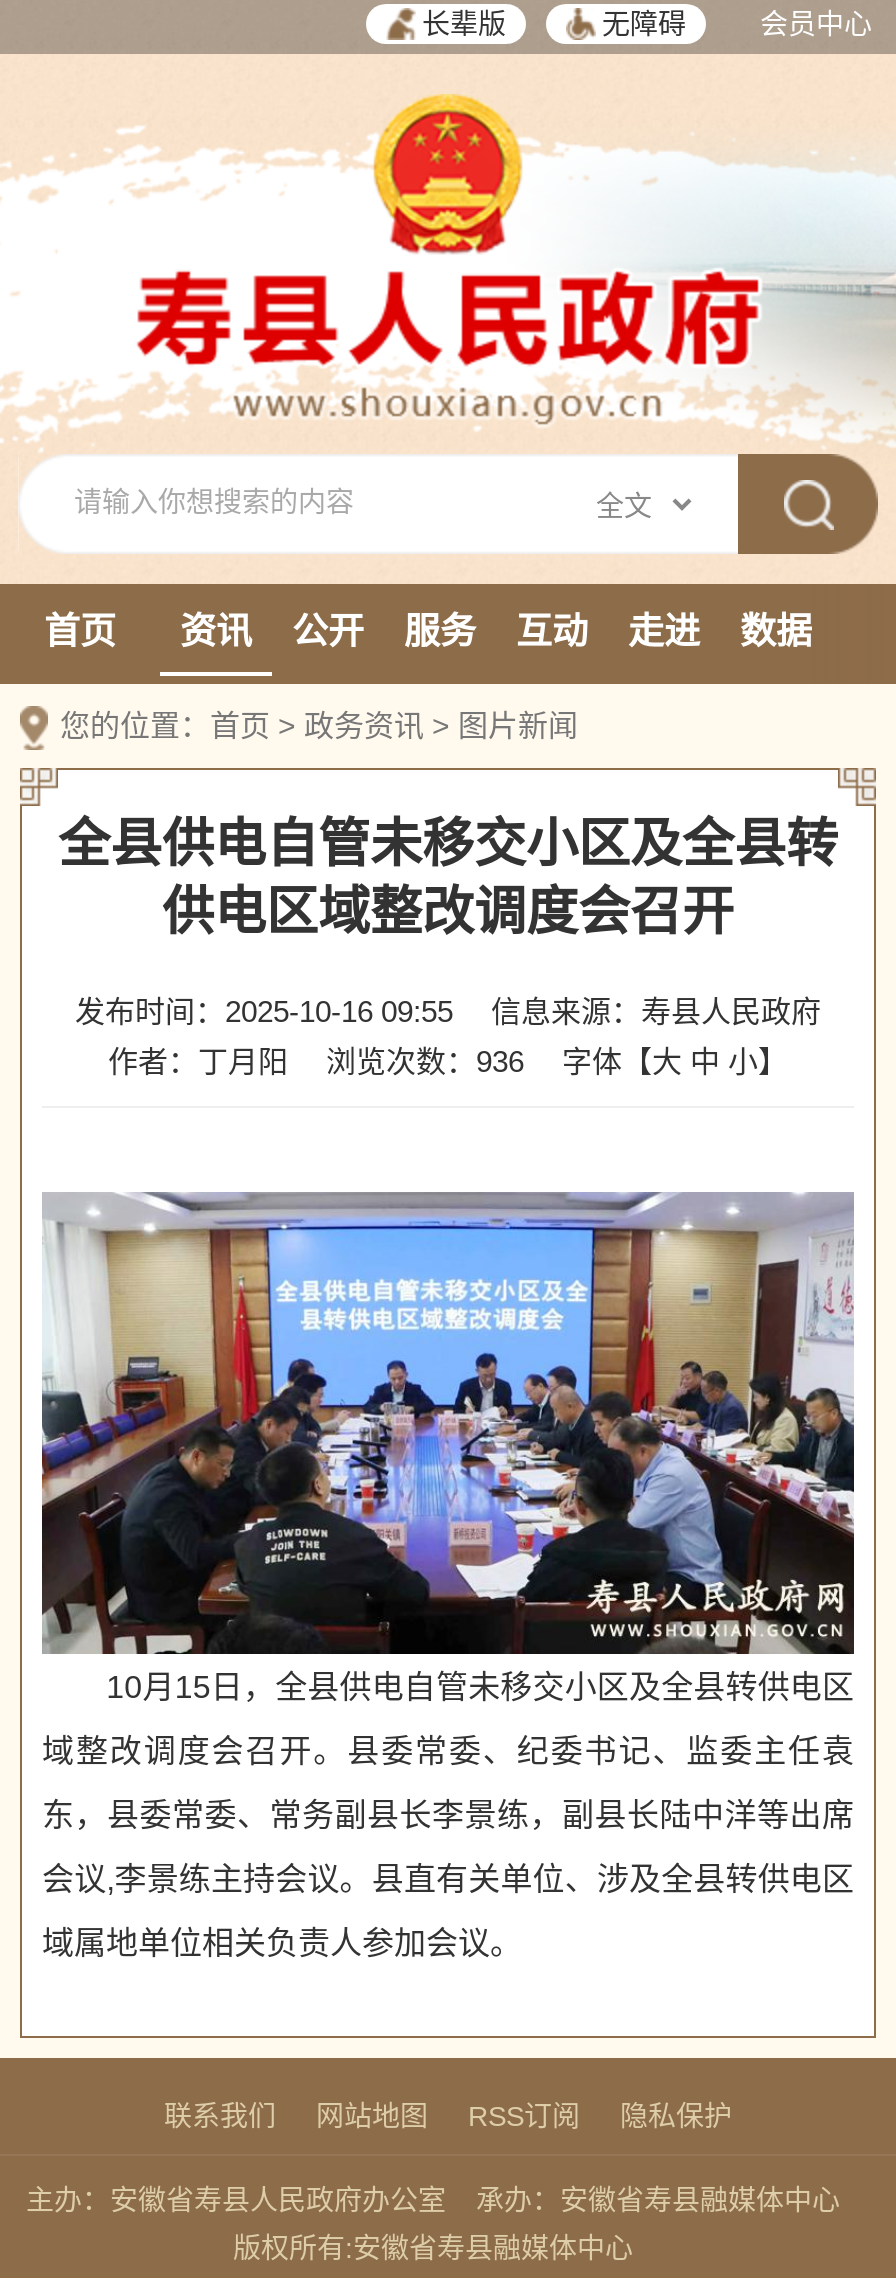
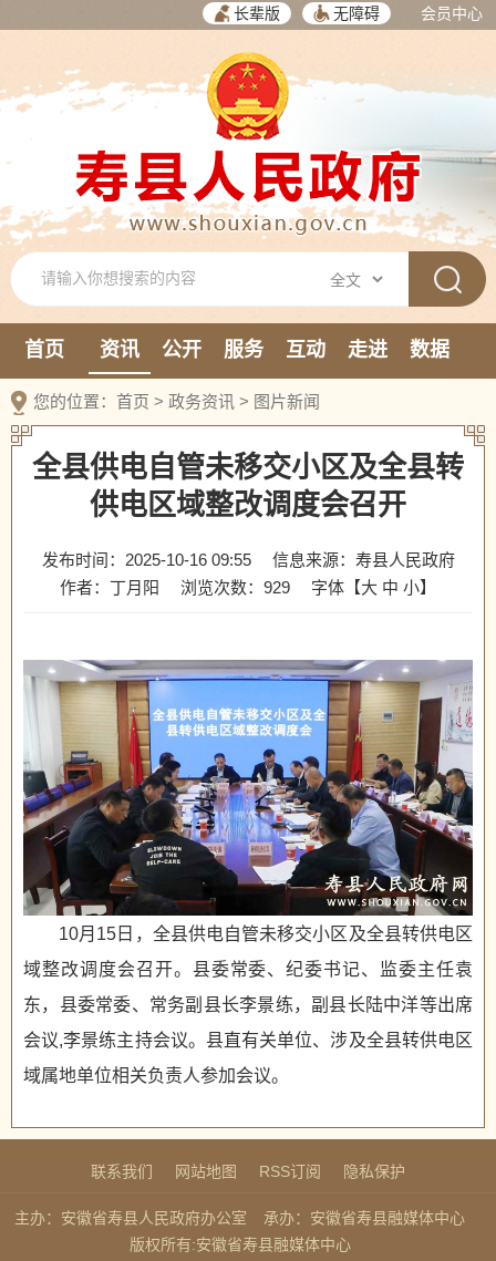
[108,1044,788,1078] 作者：丁月阳 浏览次数：936 字体【大 中 小】 -> [60,578,436,597] 作者：丁月阳 浏览次数：929 字体【大 中 小】

